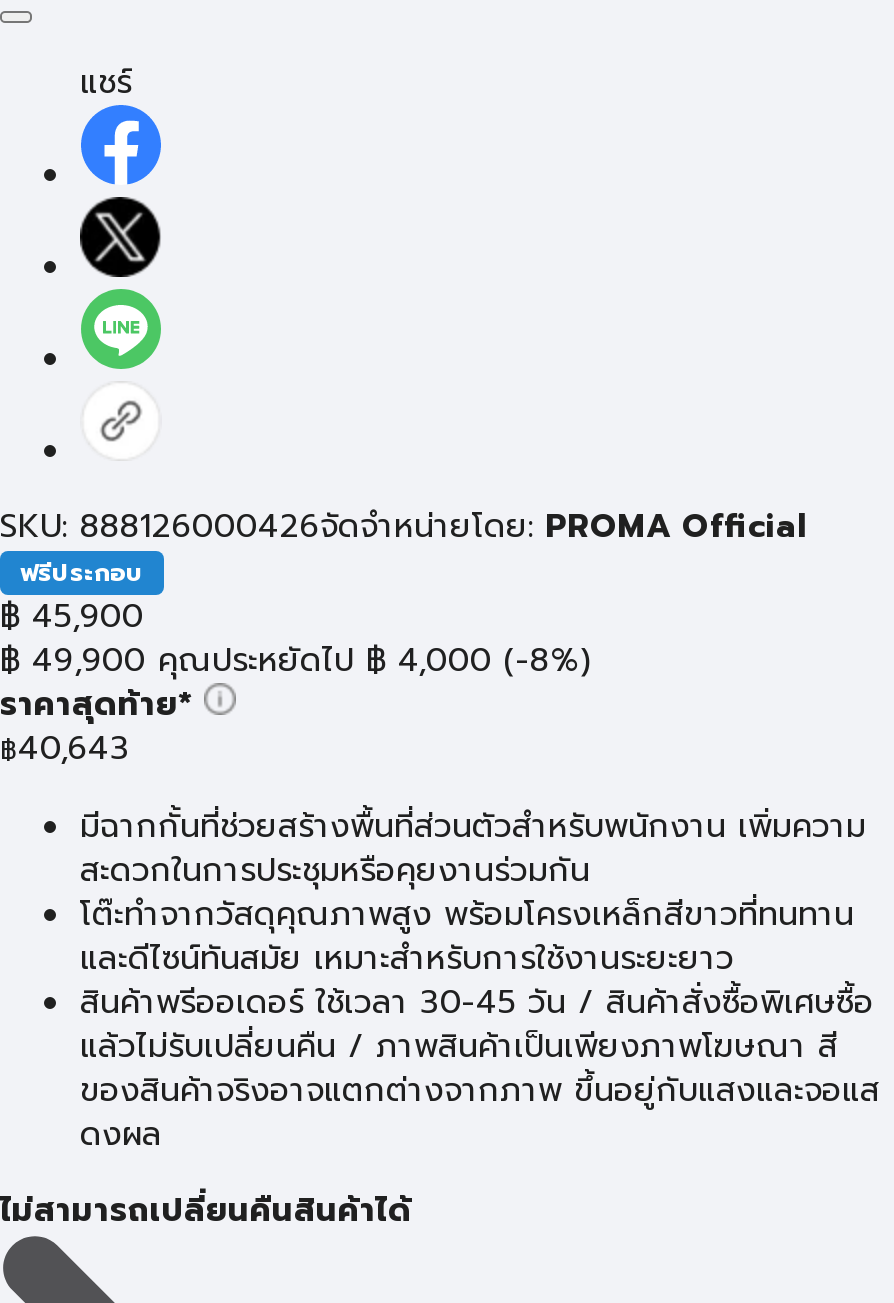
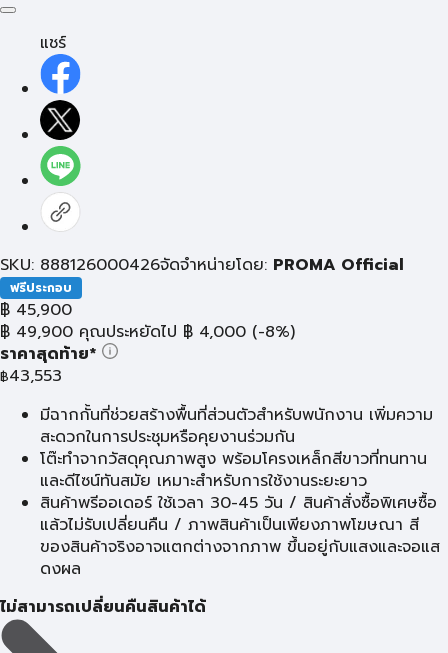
[0,725,130,773] ฿40,643 -> [0,364,62,388] ฿43,553

